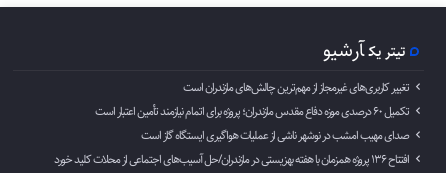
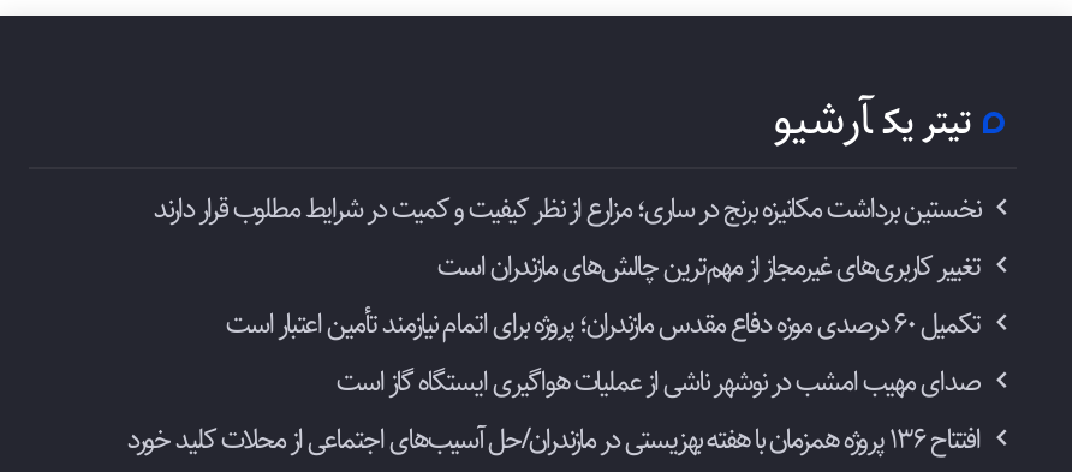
none -> [153,186,980,232] نخستین برداشت مکانیزه برنج در ساری؛ مزارع از نظر کیفیت و کمیت در شرایط مطلوب قرار دارند

